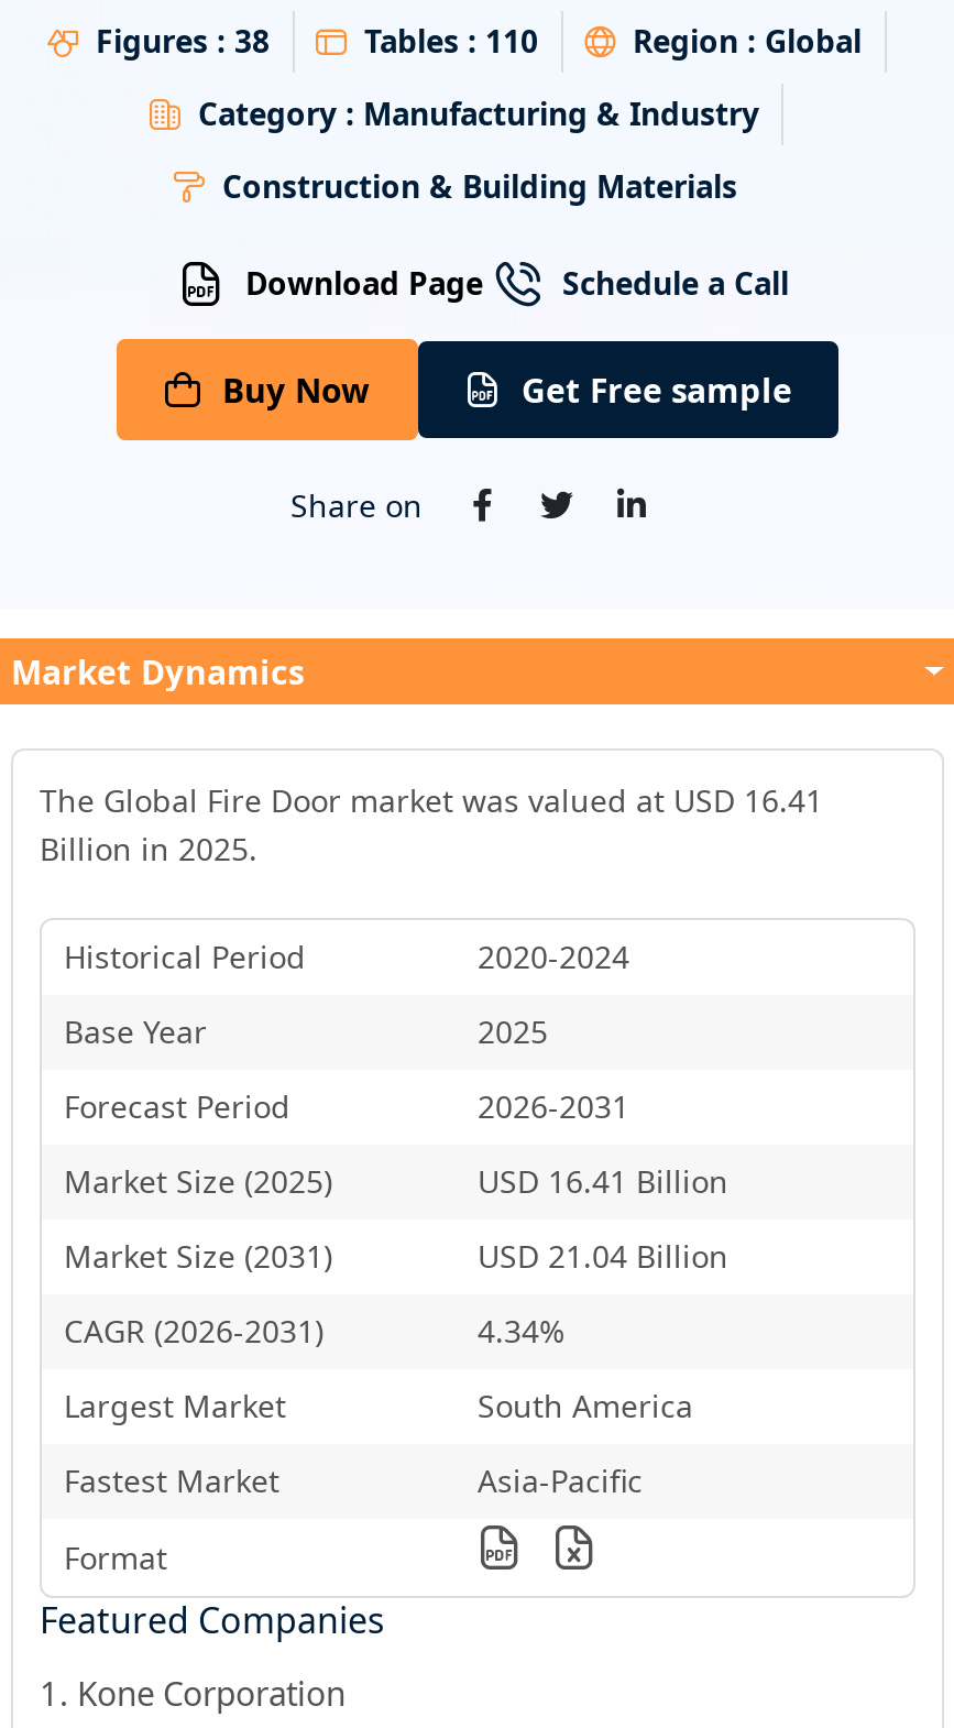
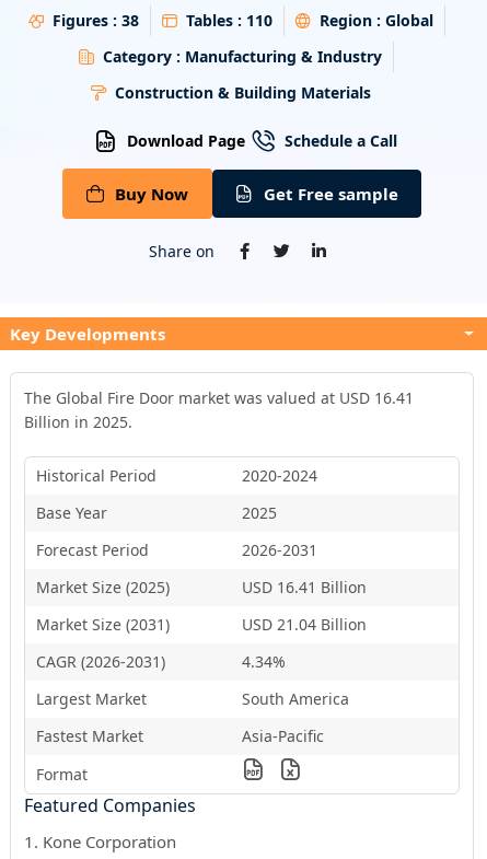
[11,650,304,694] Market Dynamics -> [10,323,165,345] Key Developments

